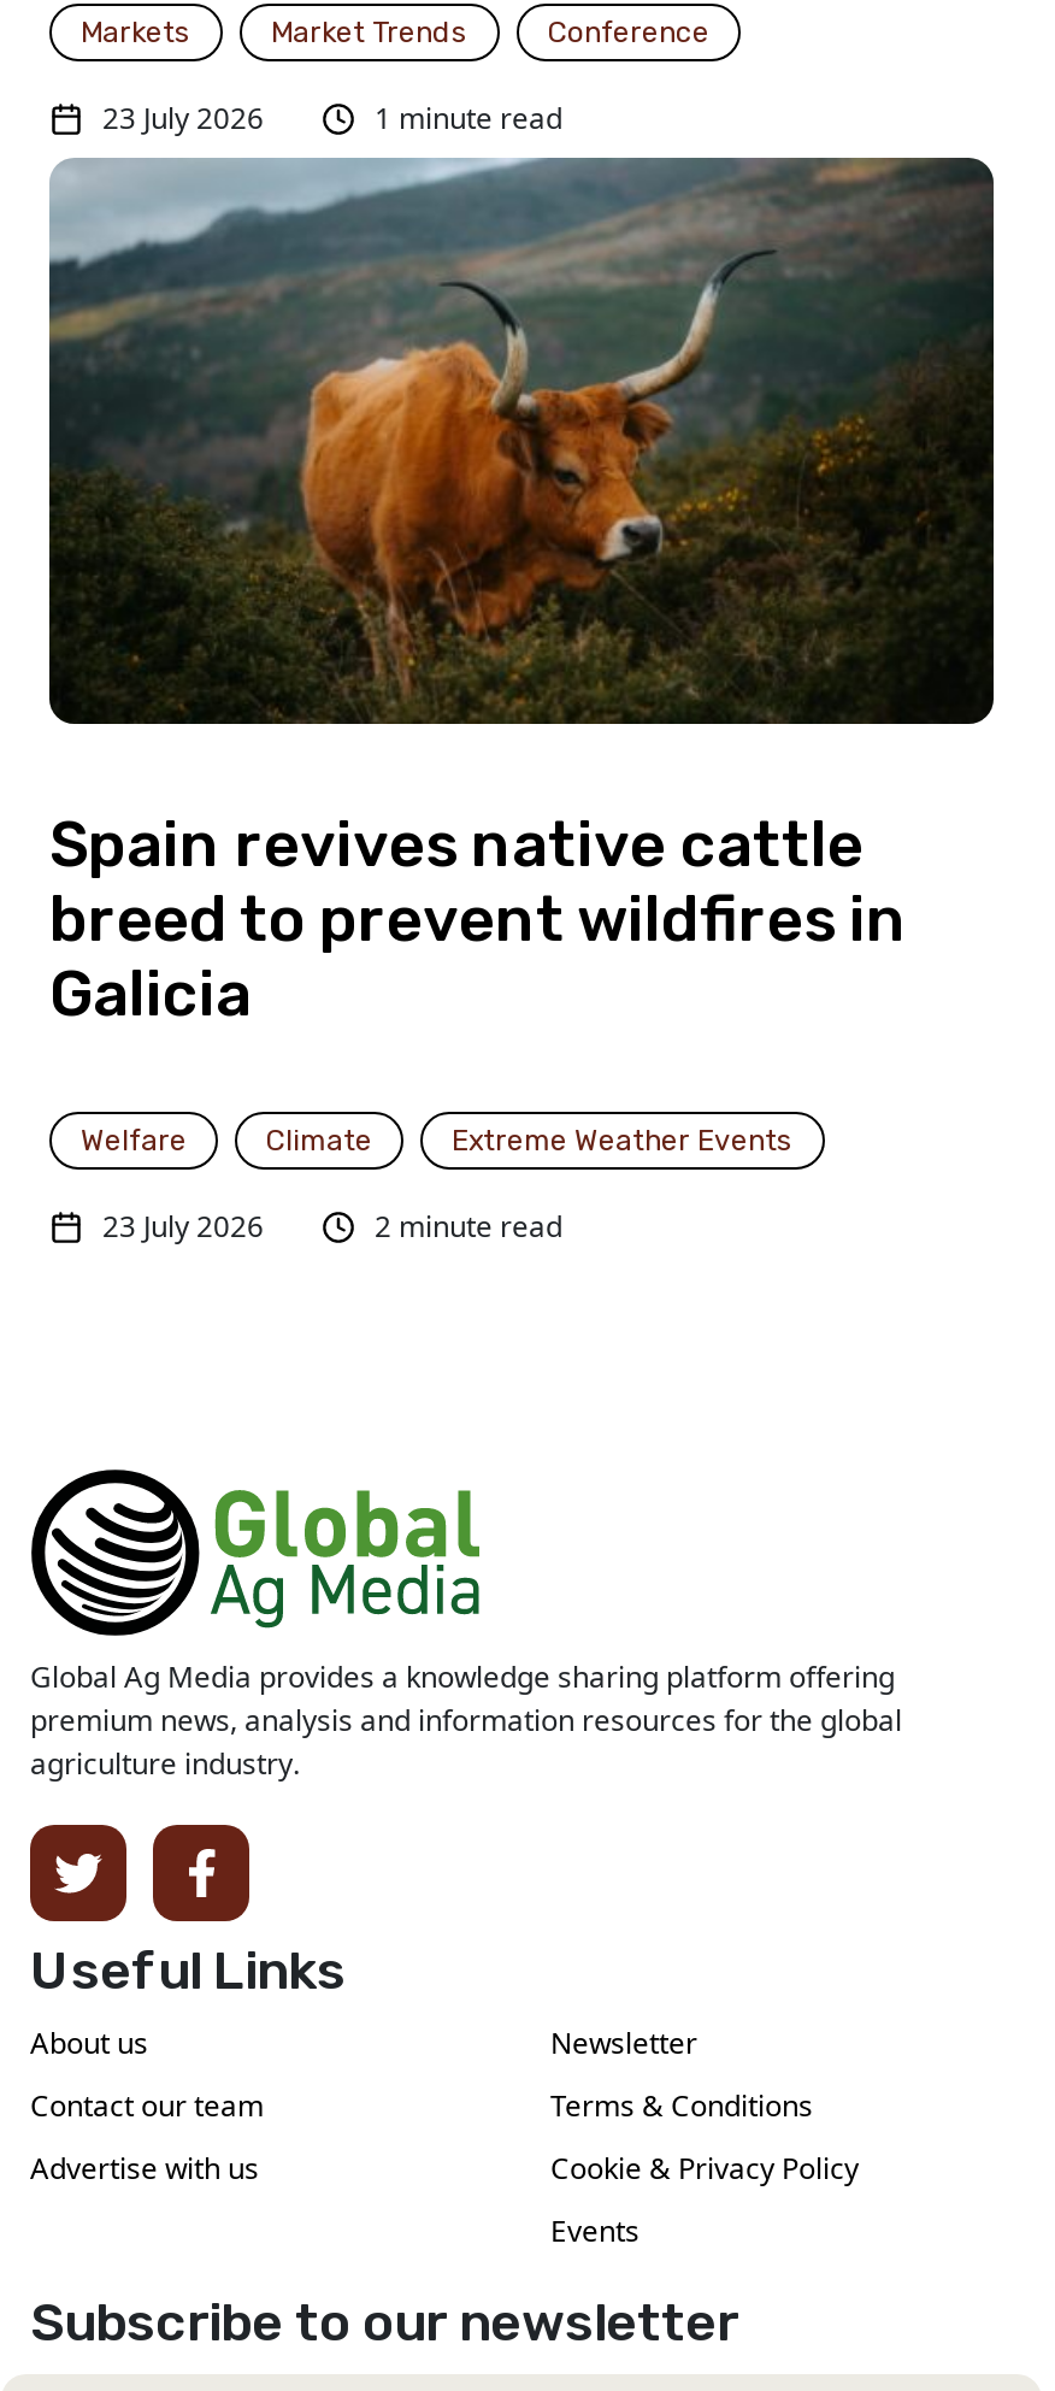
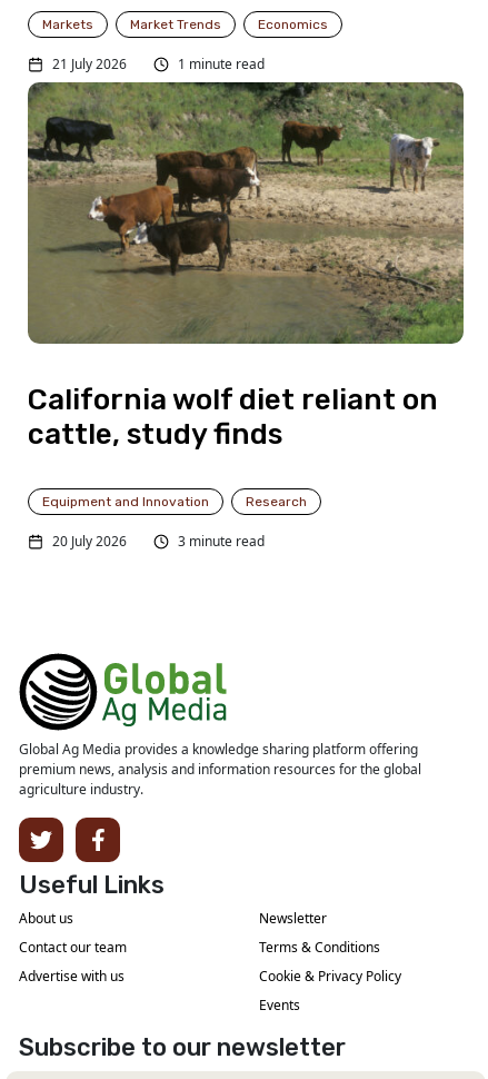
[548,15,709,49] Conference -> [258,17,328,32] Economics
[102,97,264,138] 23 July 2026 -> [52,54,127,73] 21 July 2026
[47,155,996,1033] [image] | Spain revives native cattle | breed to prevent wildfires in | Galicia -> [27,81,465,452] [image] | California wolf diet reliant on | cattle, study finds
[81,1124,794,1158] Welfare | Climate | Extreme Weather Events -> [42,494,307,510] Equipment and Innovation | Research
[102,1206,562,1247] 23 July 2026 | 2 minute read -> [52,532,265,551] 20 July 2026 | 3 minute read

